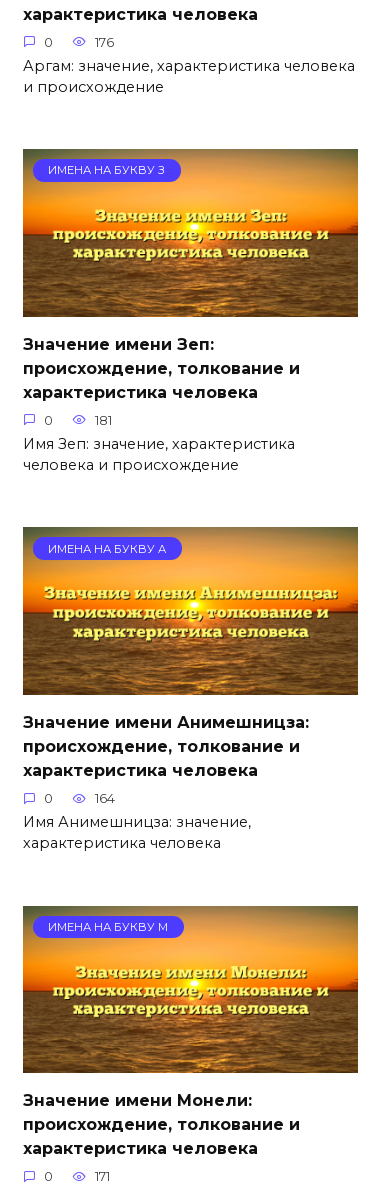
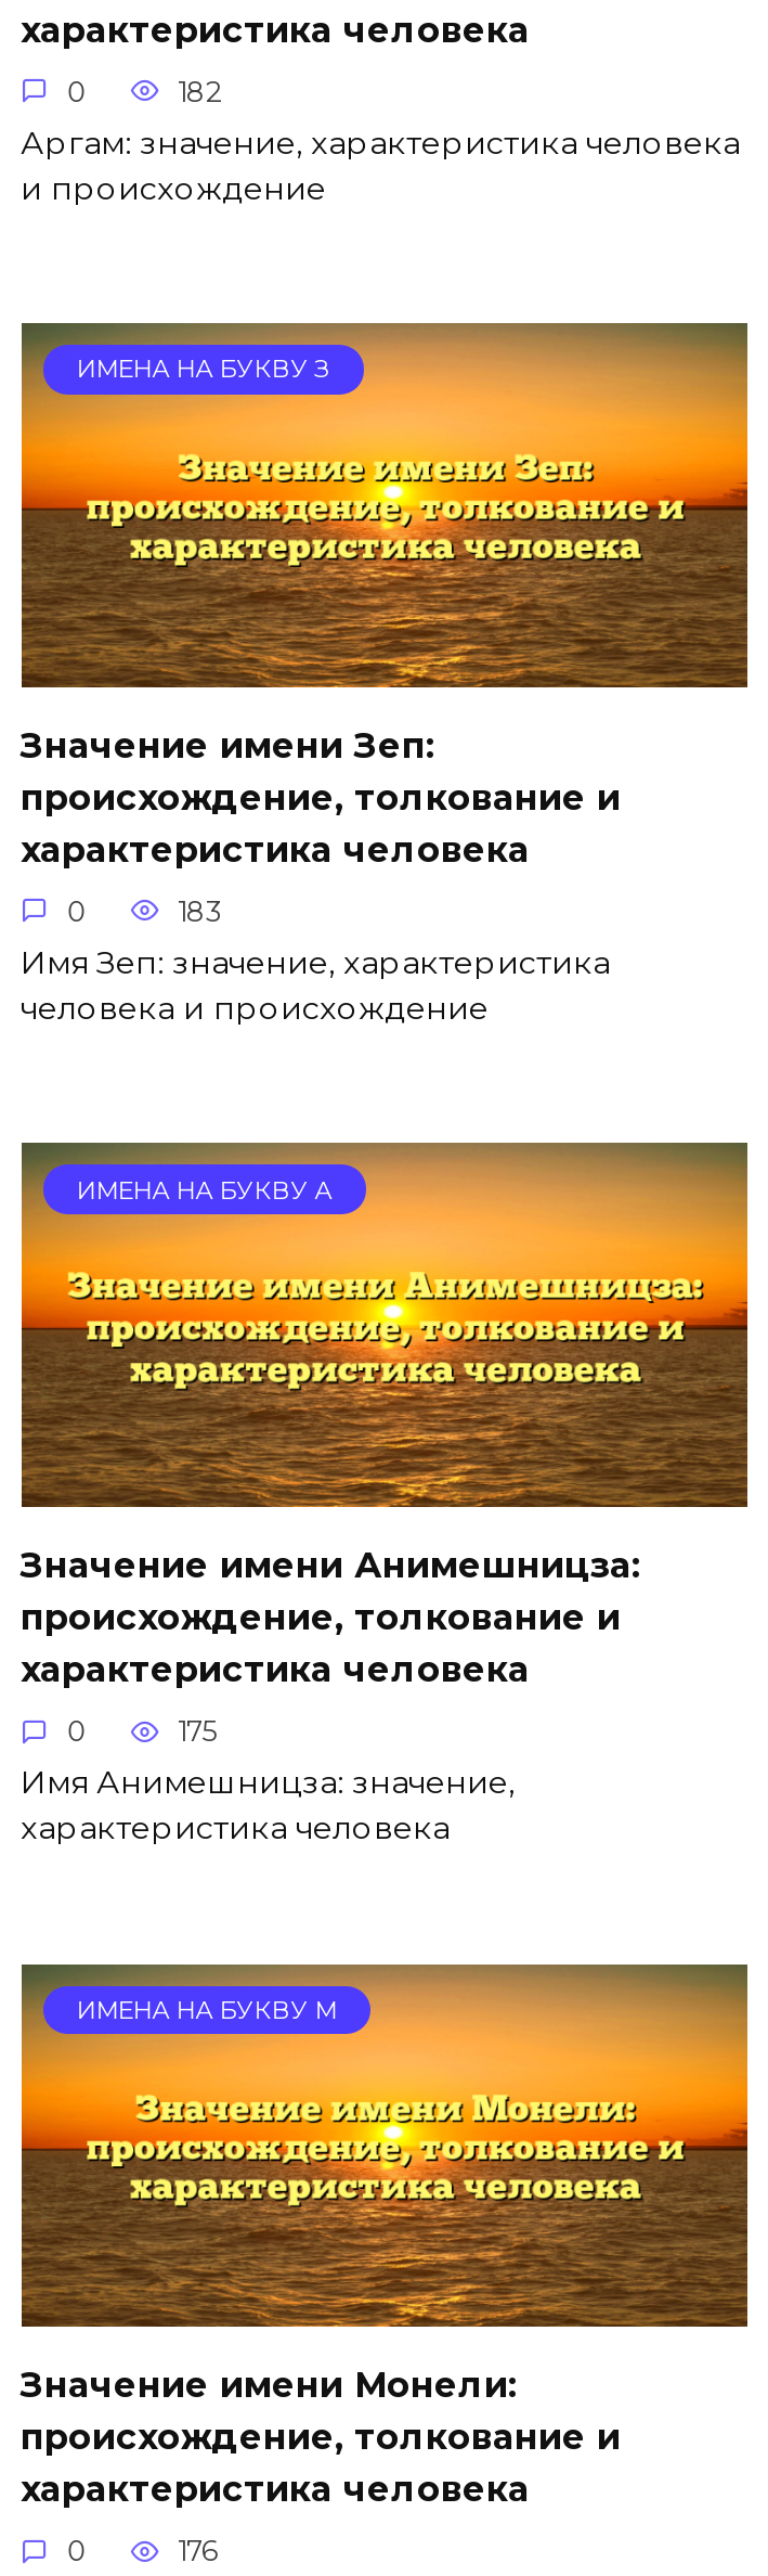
[95,35,114,50] 176 -> [178,75,221,108] 182
[95,413,112,428] 181 -> [178,896,223,928] 183
[95,791,115,806] 164 -> [178,1716,217,1748] 175
[95,1169,110,1184] 171 -> [178,2536,219,2568] 176

